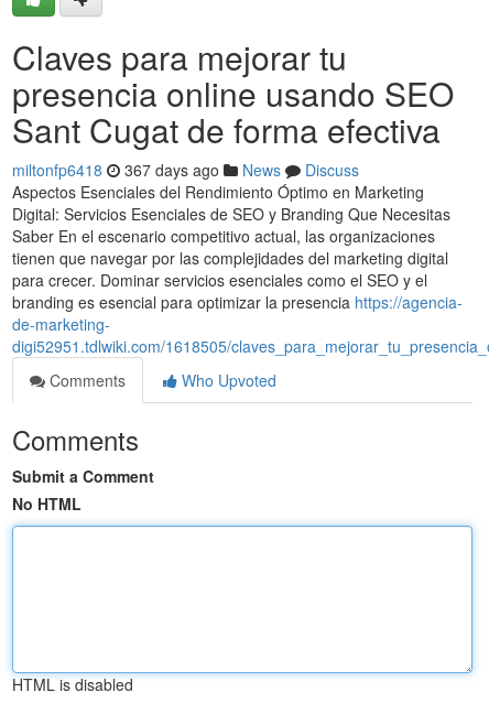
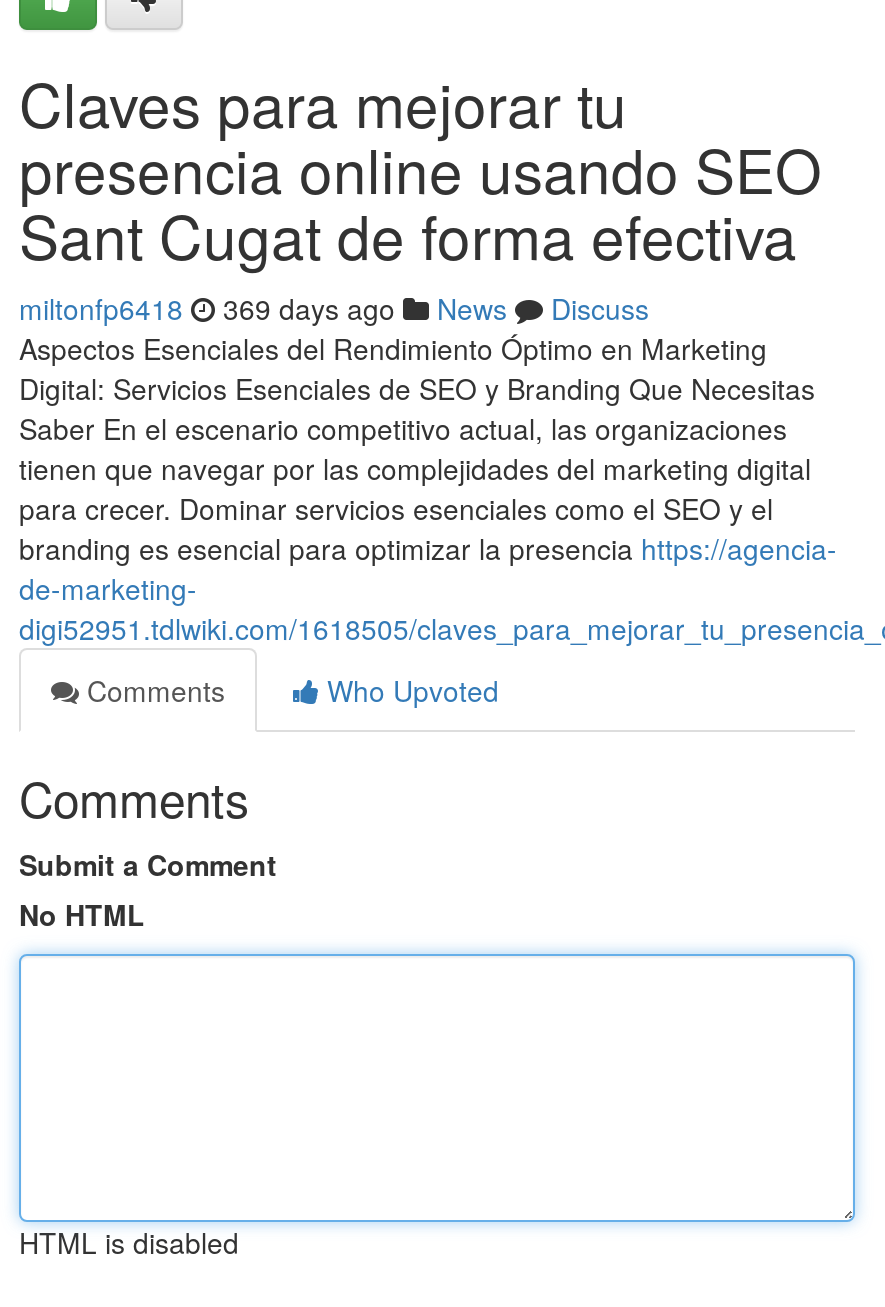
[12,159,359,181] miltonfp6418 367 days ago News Discuss -> [19,288,649,328] miltonfp6418 369 days ago News Discuss

